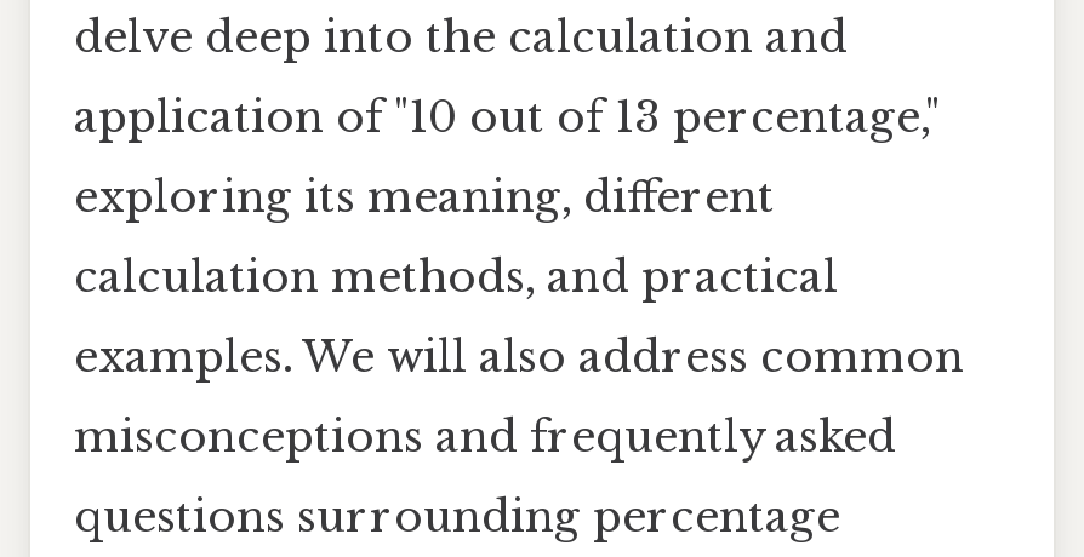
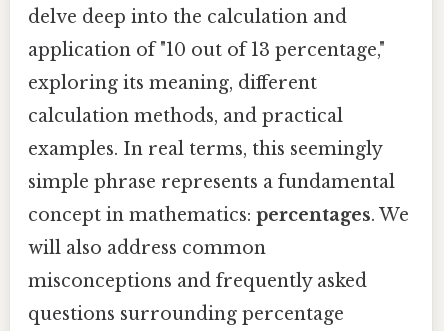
[74,330,964,384] examples. We will also address common -> [28,138,409,259] examples. In real terms, this seemingly | simple phrase represents a fundamental | concept in mathematics: percentages. We | will also address common

